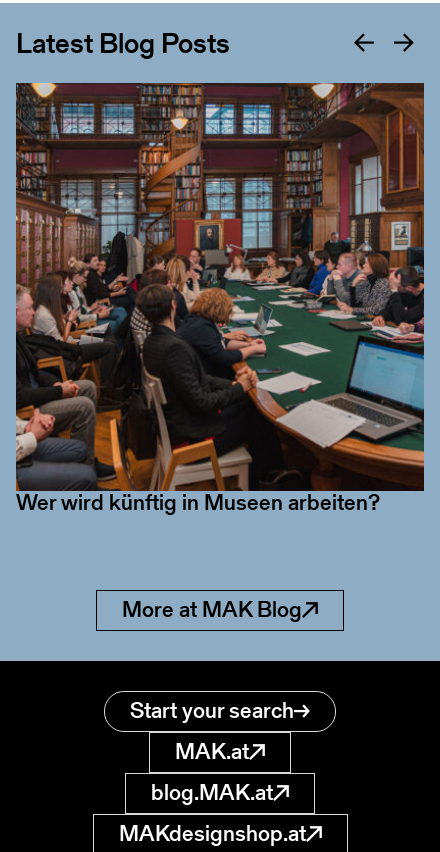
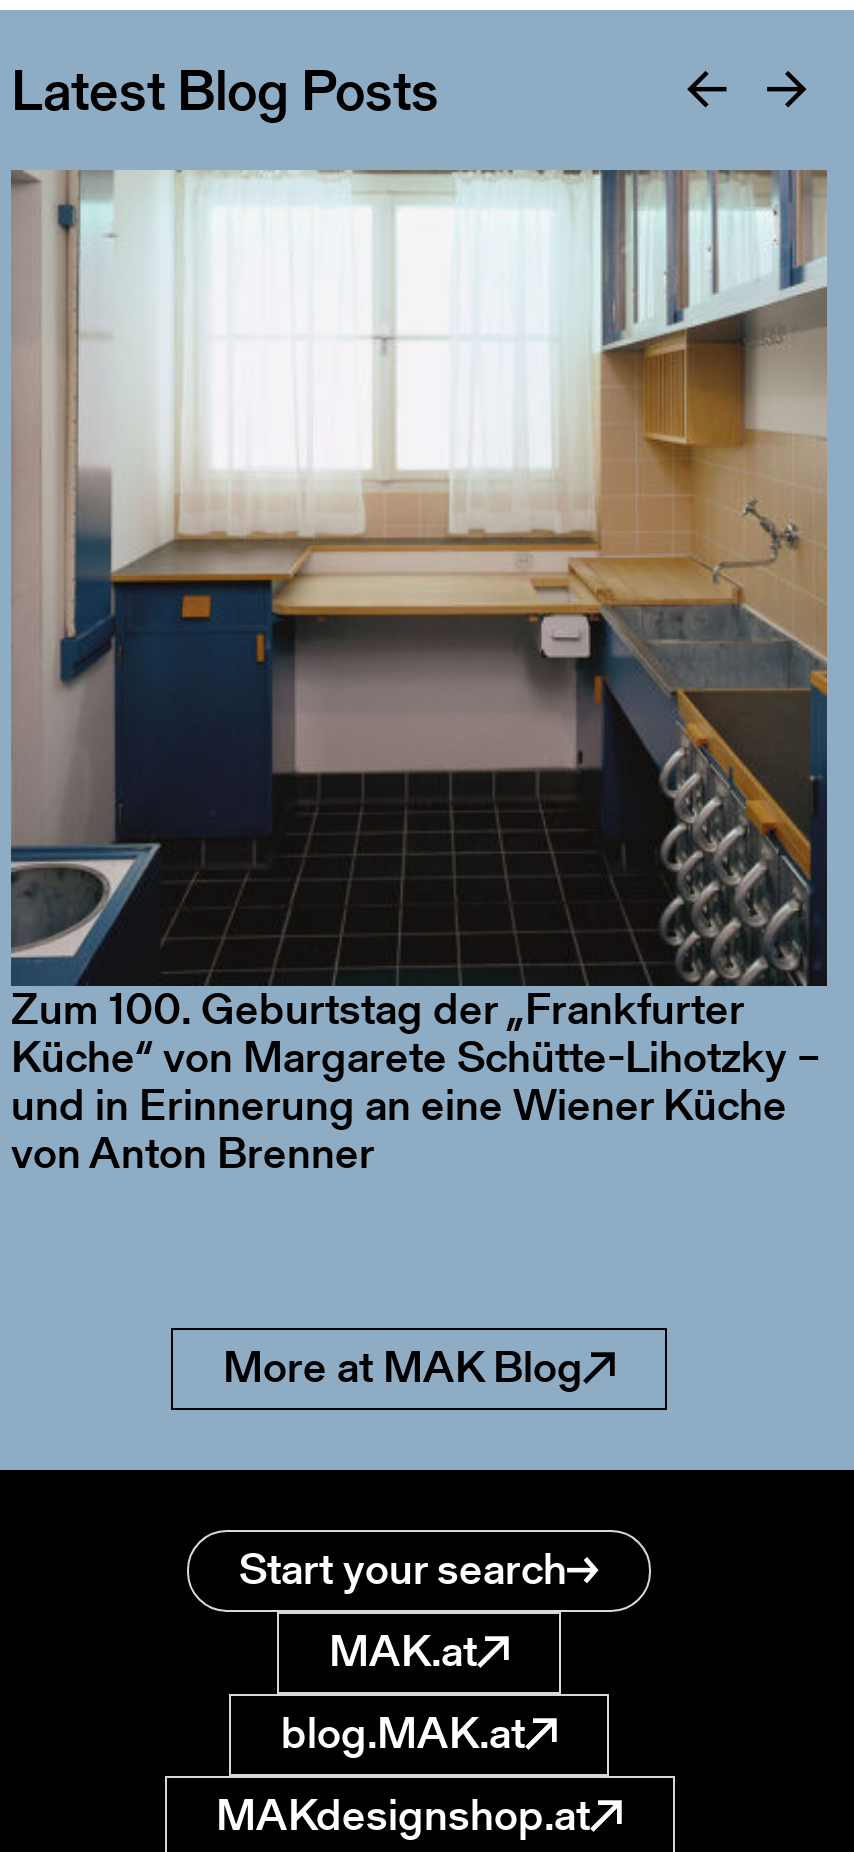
[15,82,425,431] [image] -> [11,170,829,980] [image]
[16,487,380,518] Wer wird künftig in Museen arbeiten? -> [11,977,821,1183] Zum 100. Geburtstag der „Frankfurter | Küche“ von Margarete Schütte-Lihotzky – | und in Erinnerung an eine Wiener Küche | von Anton Brenner

